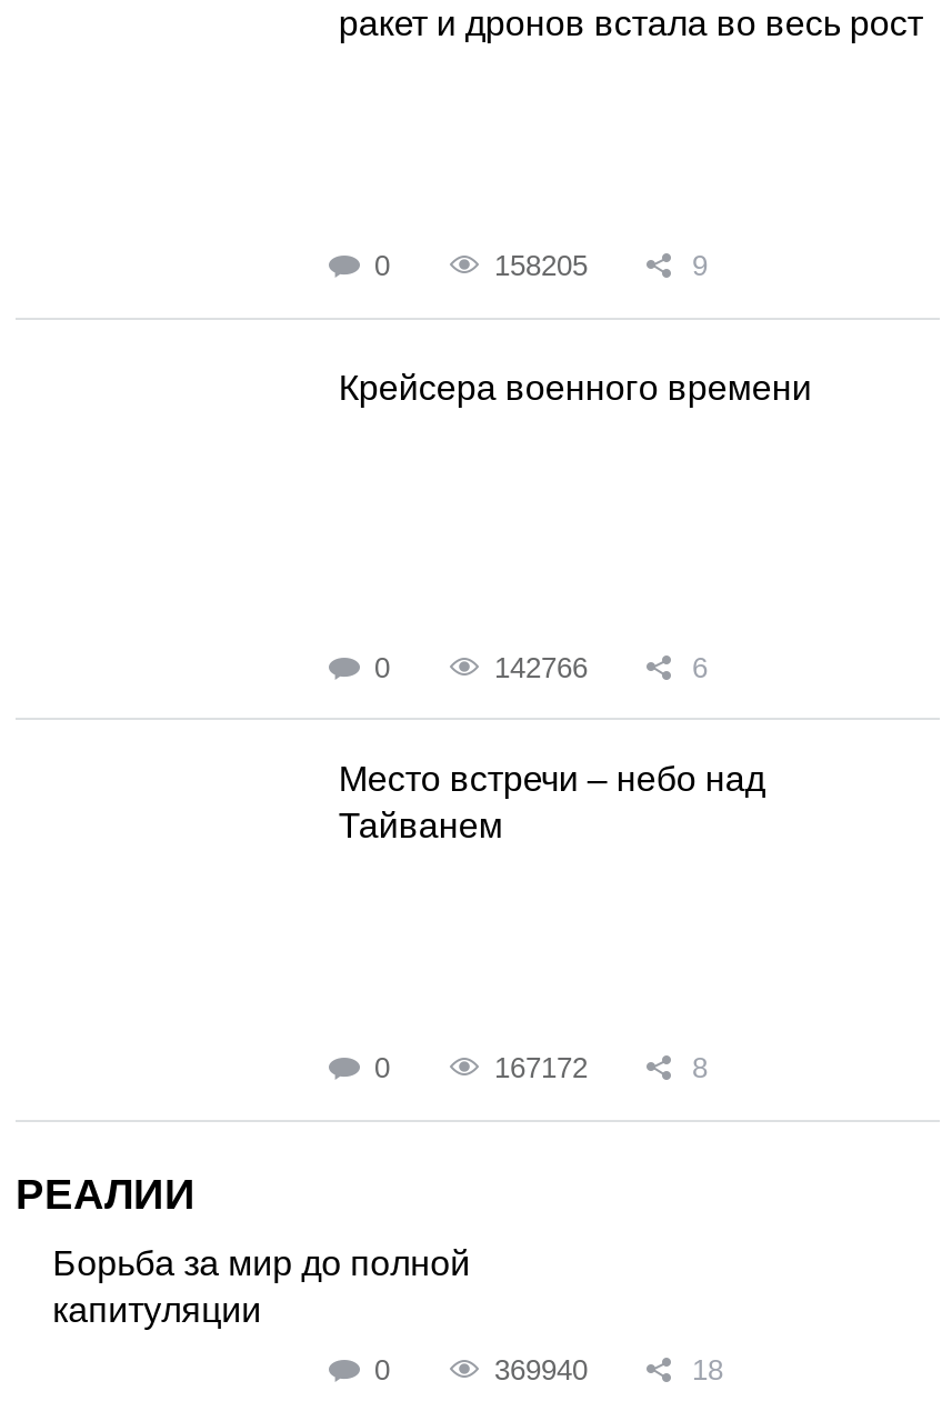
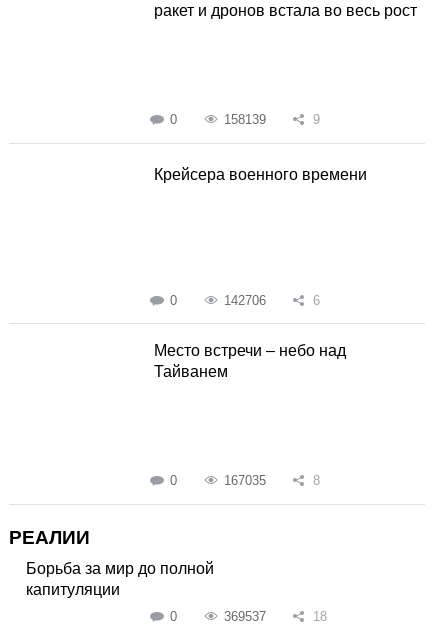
[494,249,587,282] 158205 -> [224,112,266,127] 158139
[494,650,587,684] 142766 -> [224,293,266,308] 142706
[494,1051,587,1085] 167172 -> [224,473,266,488] 167035
[494,1353,587,1387] 369940 -> [224,609,266,624] 369537

